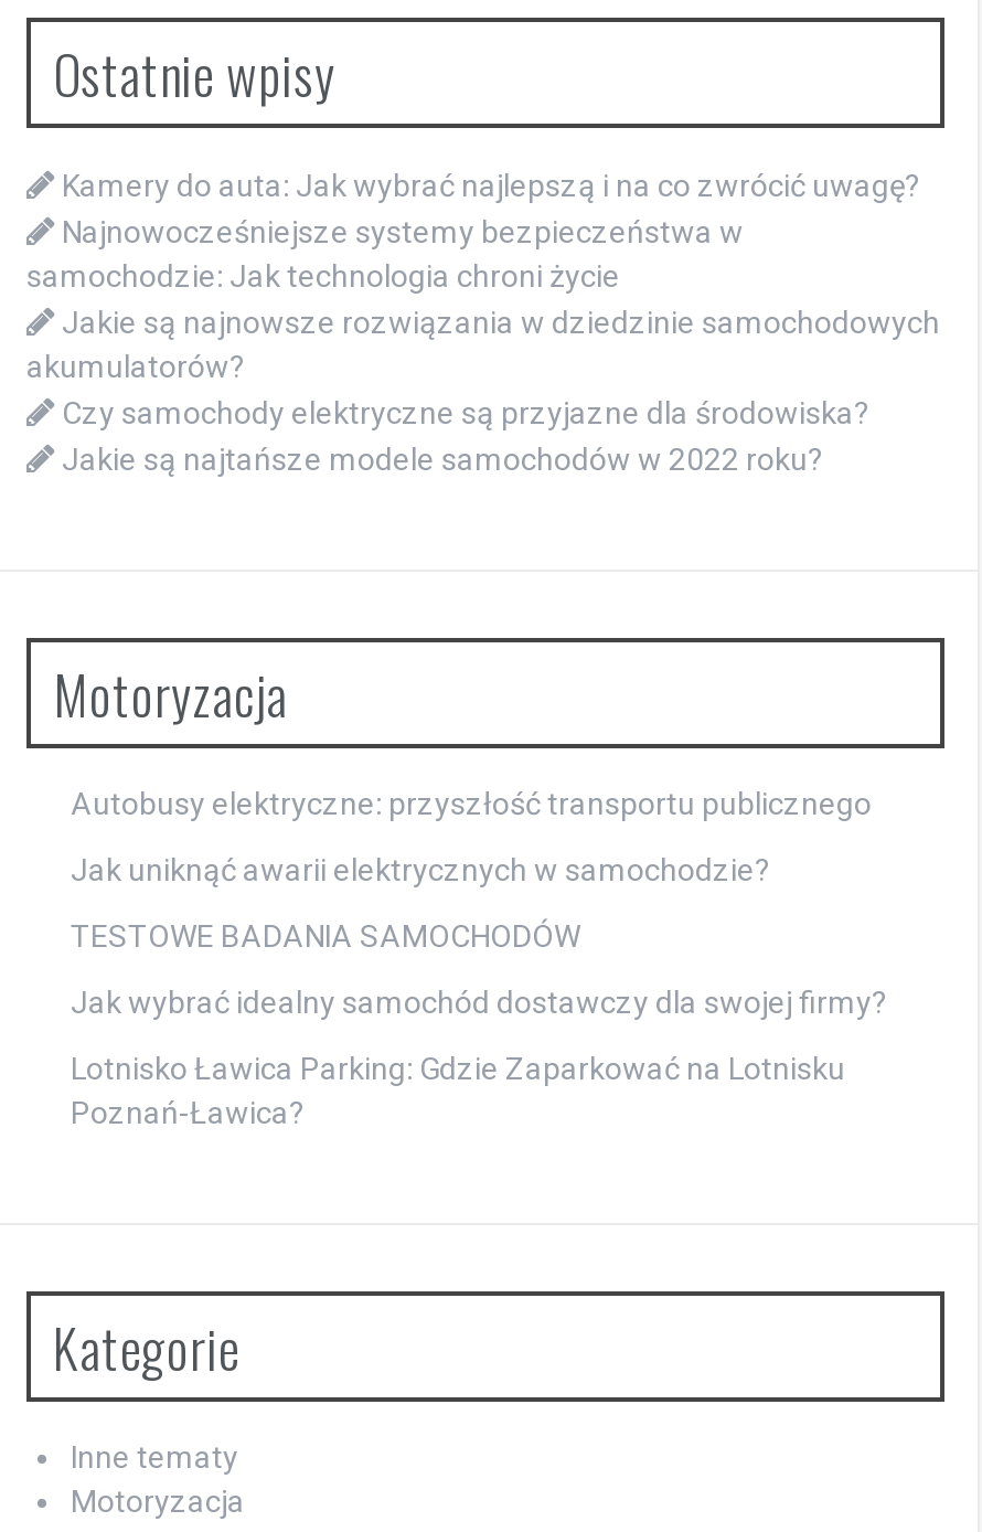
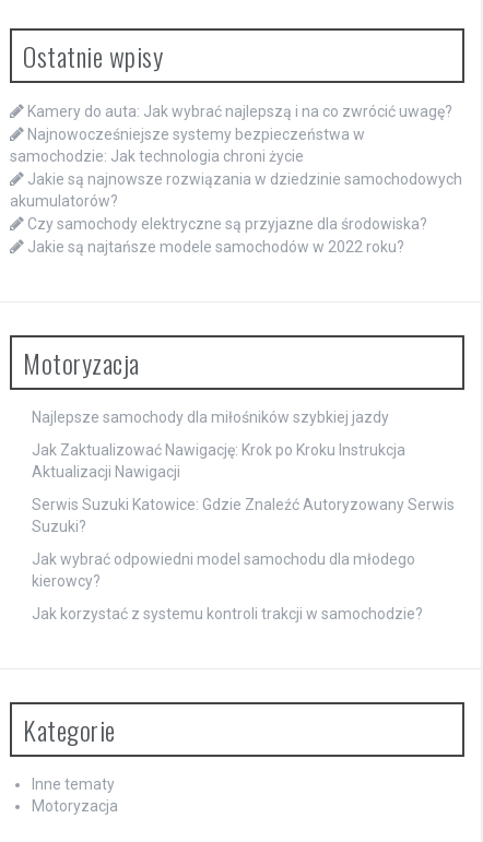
[71,787,872,822] Autobusy elektryczne: przyszłość transportu publicznego -> [32,409,389,426] Najlepsze samochody dla miłośników szybkiej jazdy
[71,853,770,888] Jak uniknąć awarii elektrycznych w samochodzie? -> [32,442,405,481] Jak Zaktualizować Nawigację: Krok po Kroku Instrukcja | Aktualizacji Nawigacji
[71,919,580,954] TESTOWE BADANIA SAMOCHODÓW -> [32,496,455,535] Serwis Suzuki Katowice: Gdzie Znaleźć Autoryzowany Serwis | Suzuki?
[71,985,887,1021] Jak wybrać idealny samochód dostawczy dla swojej firmy? -> [32,551,415,590] Jak wybrać odpowiedni model samochodu dla młodego | kierowcy?
[71,1051,845,1131] Lotnisko Ławica Parking: Gdzie Zaparkować na Lotnisku | Poznań-Ławica? -> [32,605,423,623] Jak korzystać z systemu kontroli trakcji w samochodzie?

